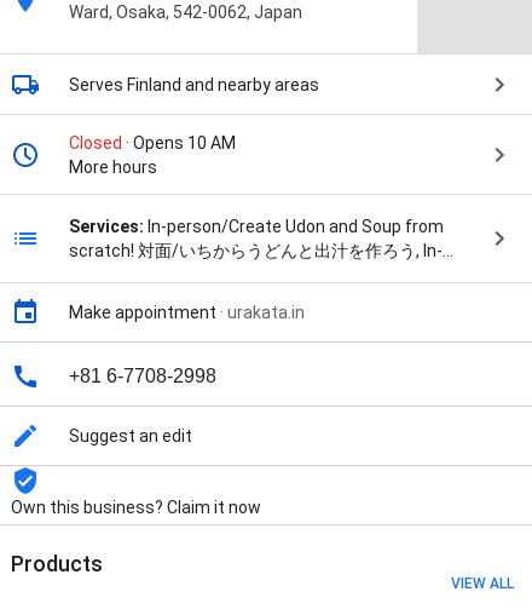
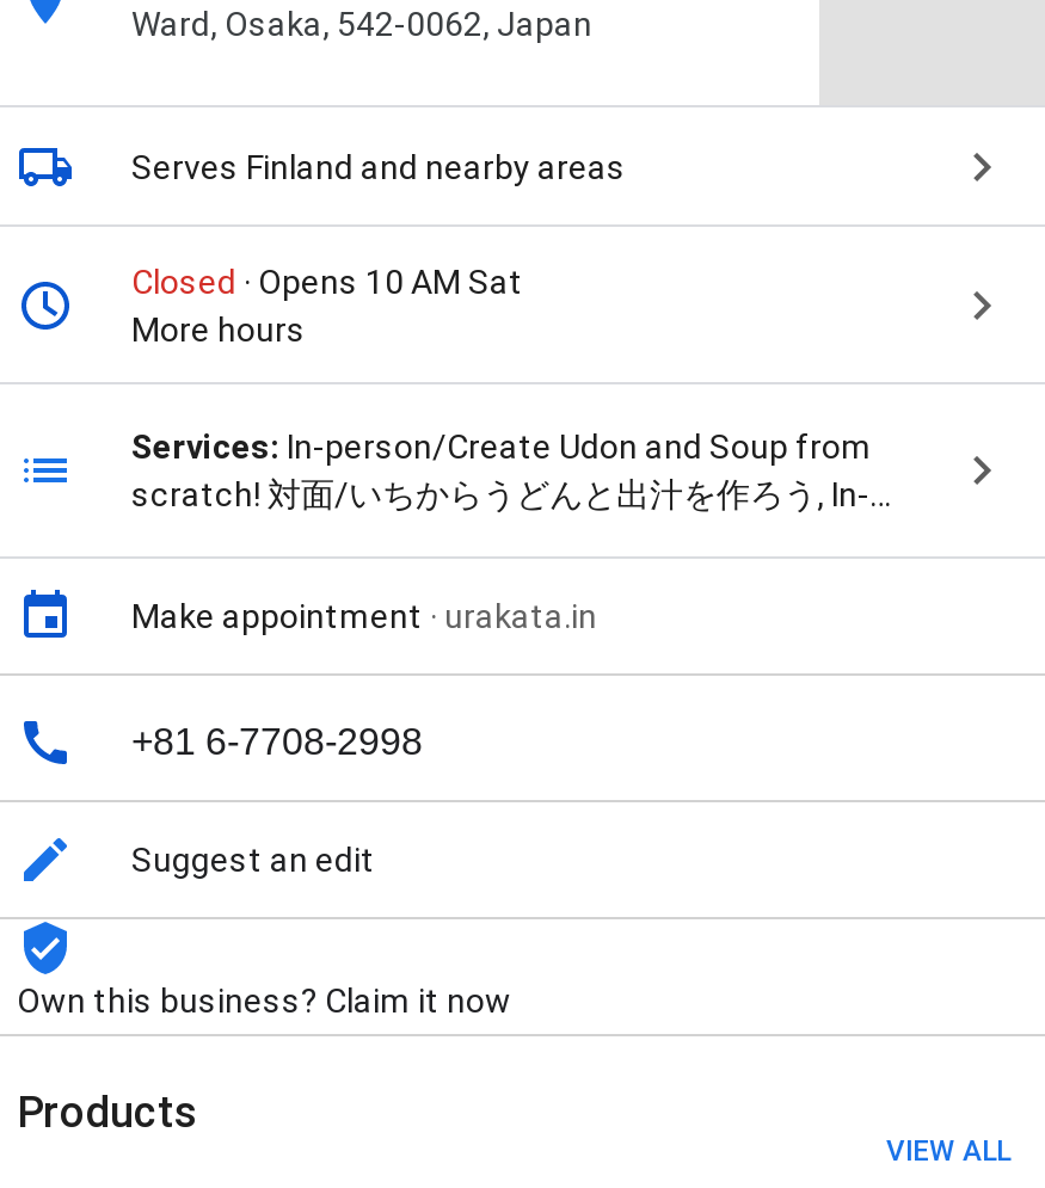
[69,133,236,153] Closed · Opens 10 AM -> [131,263,523,301] Closed · Opens 10 AM Sat

